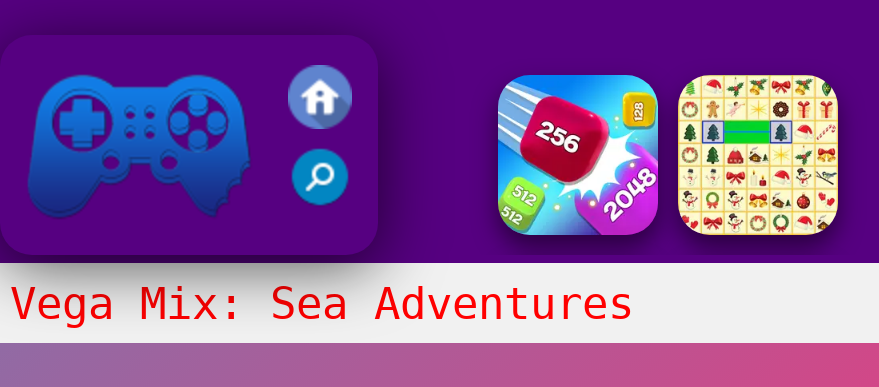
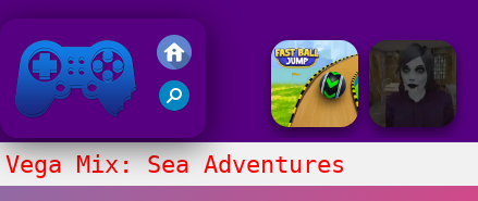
[496,73,660,237] [image] -> [270,39,359,128] [image]
[676,73,840,237] [image] -> [369,40,456,127] [image]

